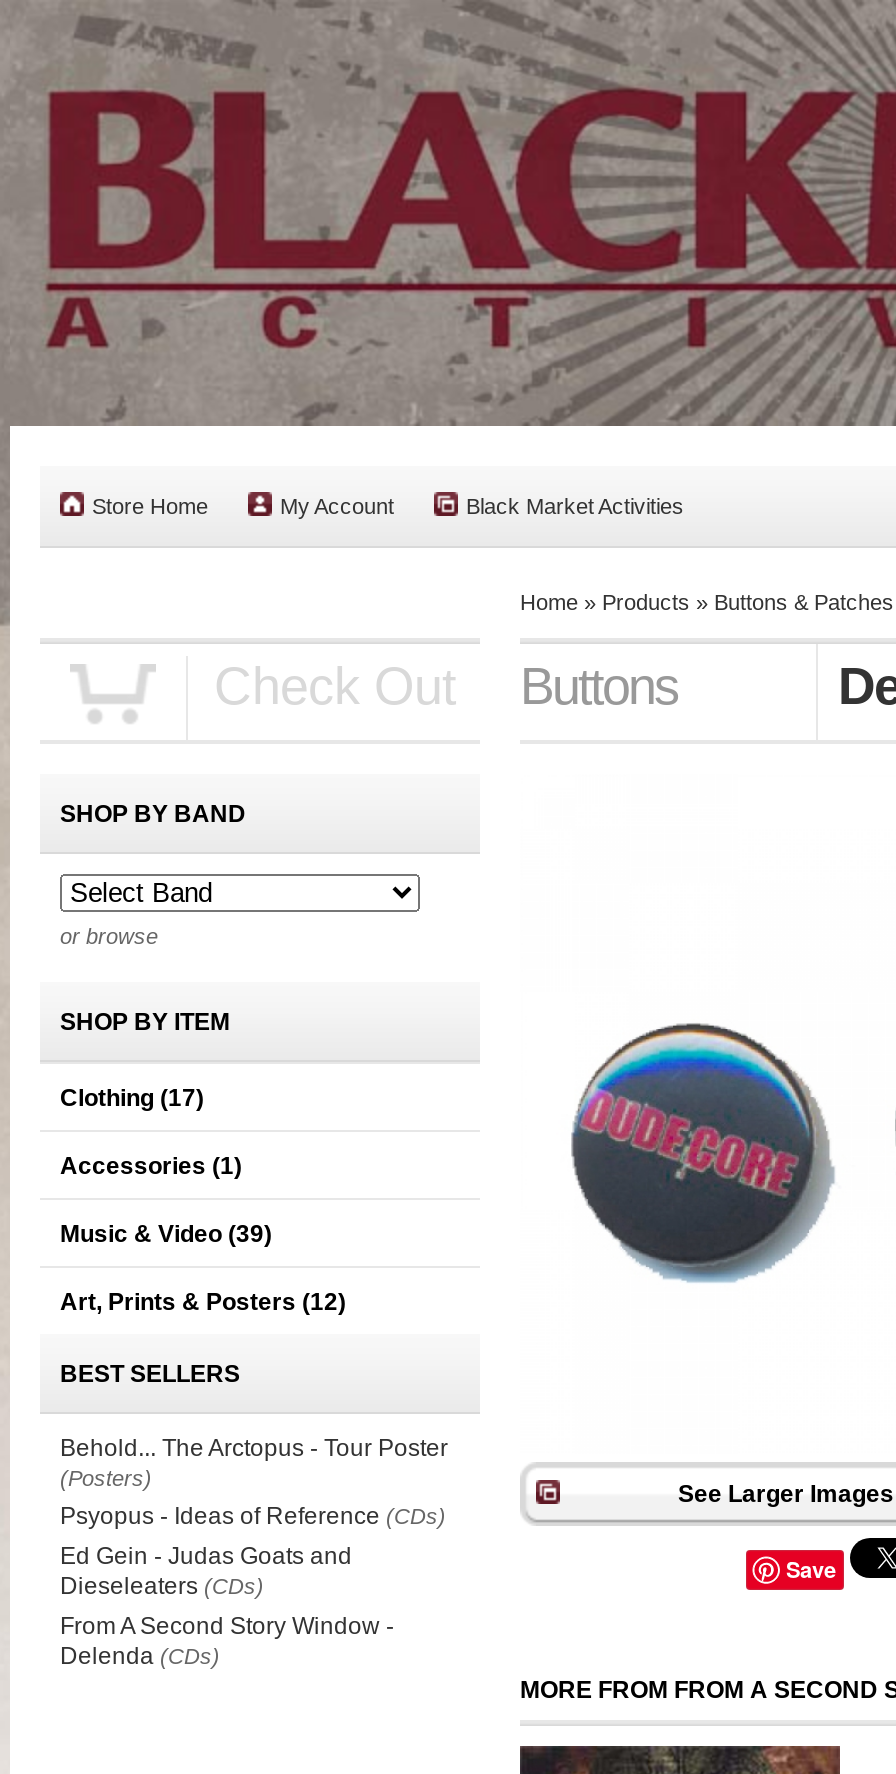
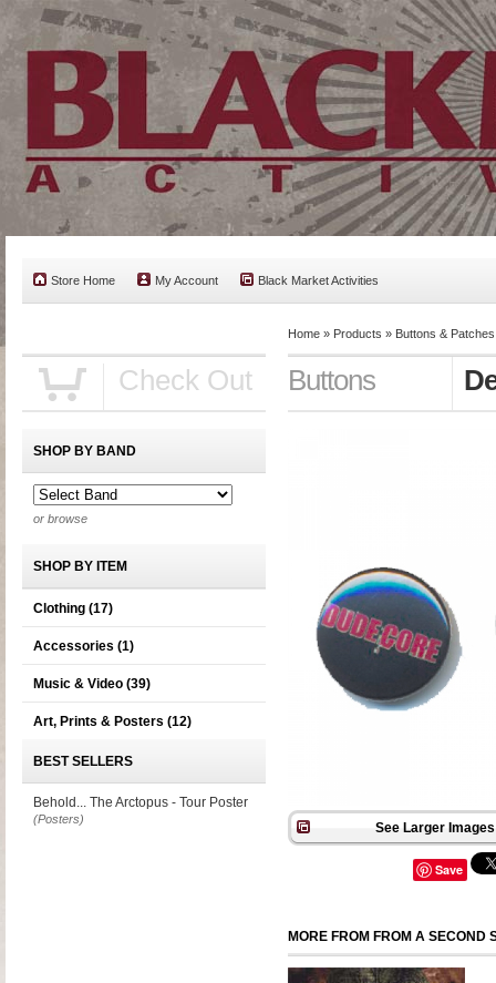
[60,1502,446,1670] Psyopus - Ideas of Reference (CDs) | Ed Gein - Judas Goats and | Dieseleaters (CDs) | From A Second Story Window - | Delenda (CDs) -> none

